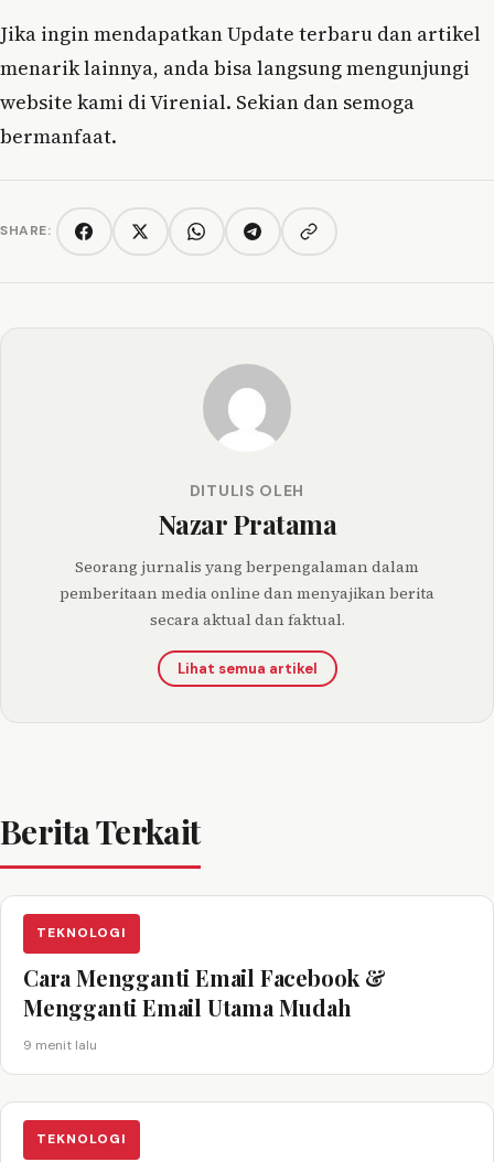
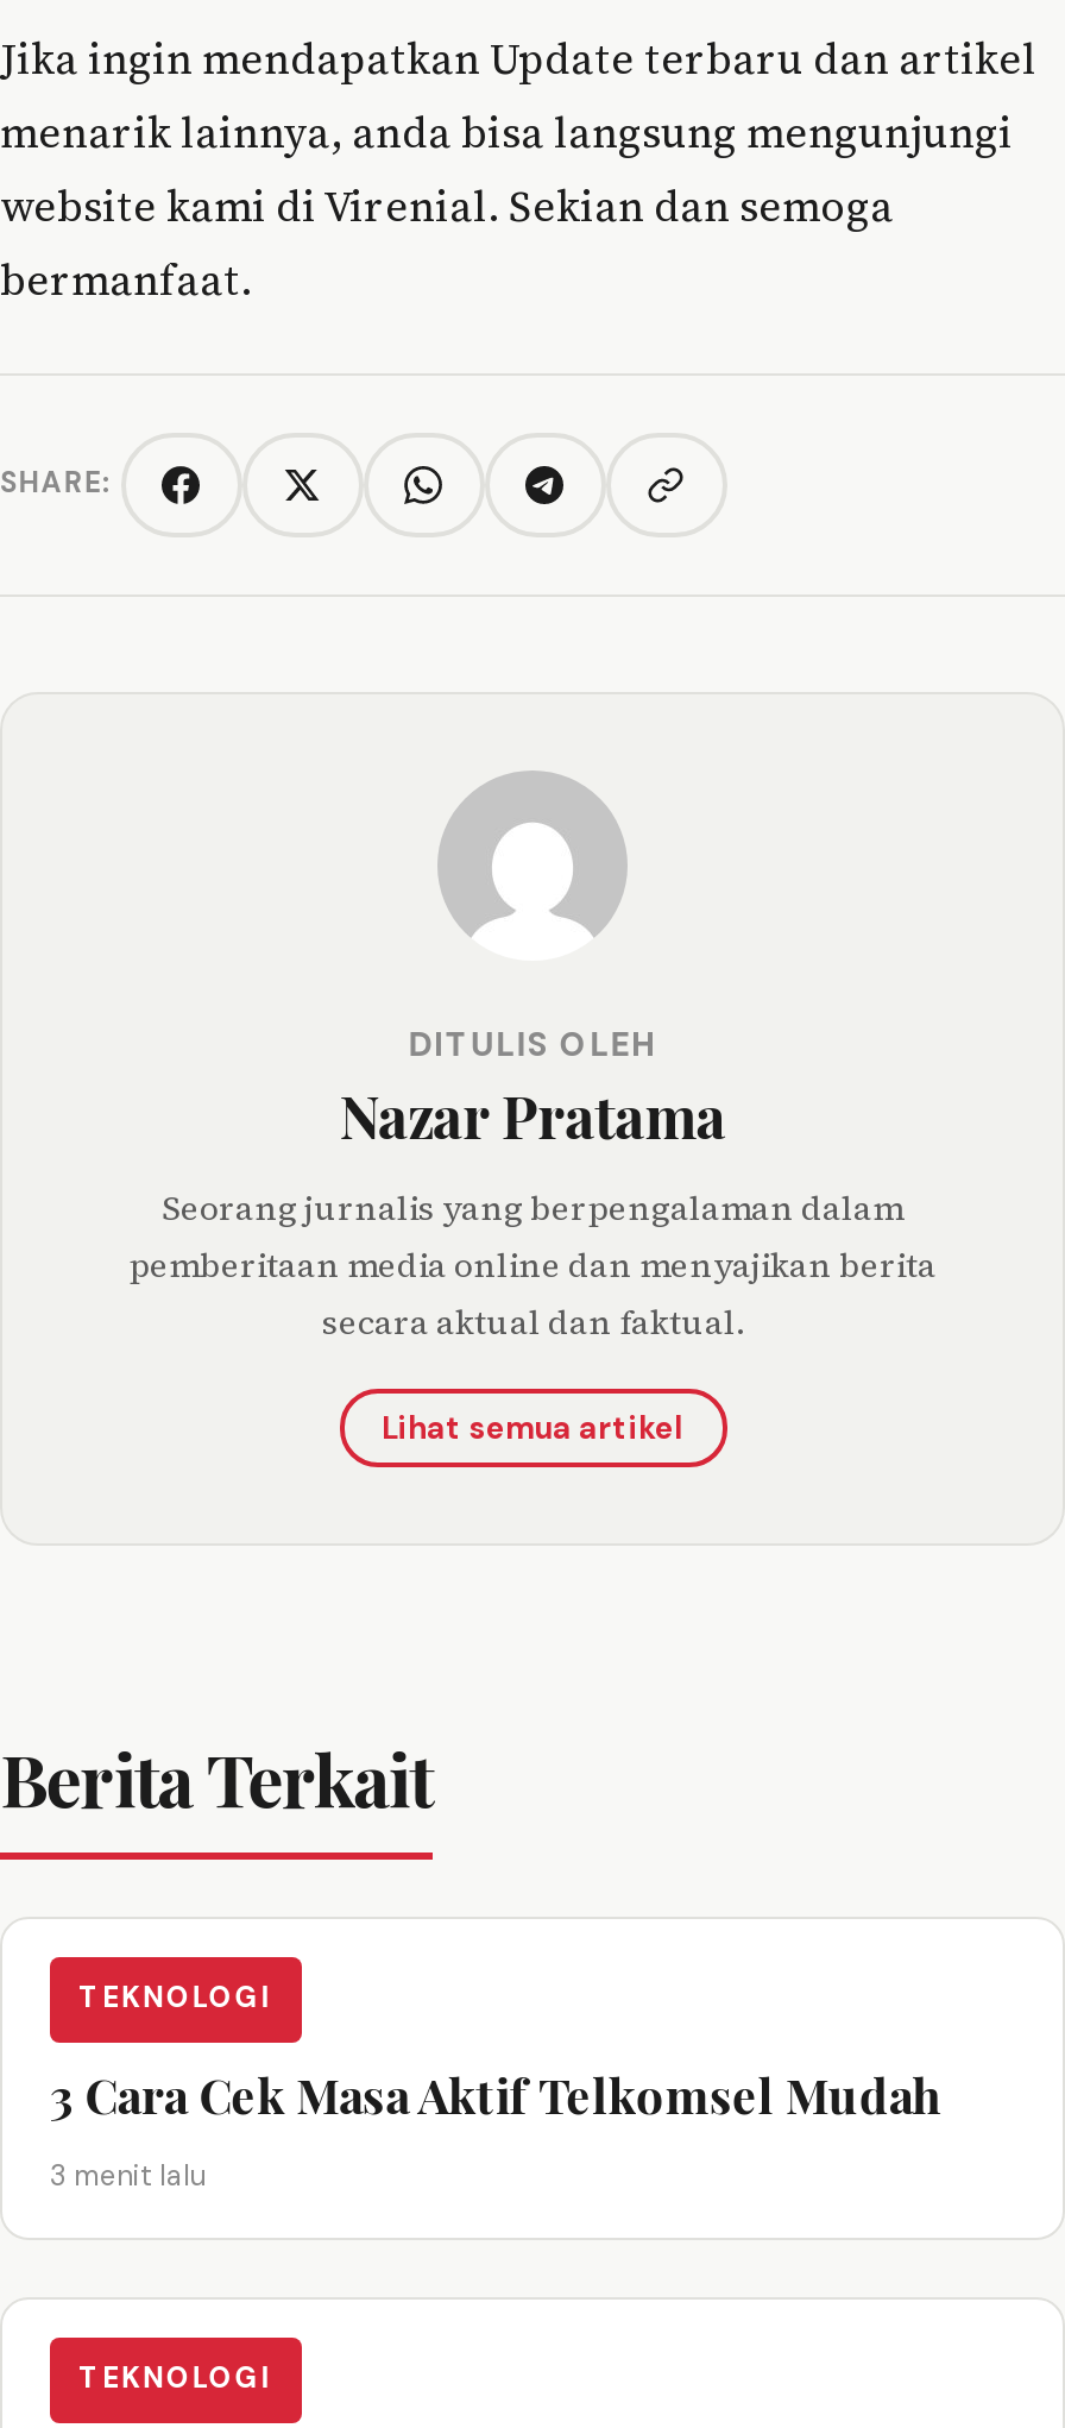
[23,962,386,1022] Cara Mengganti Email Facebook & | Mengganti Email Utama Mudah -> [50,2061,943,2125] 3 Cara Cek Masa Aktif Telkomsel Mudah
[23,1036,97,1054] 9 menit lalu -> [50,2156,207,2194] 3 menit lalu

